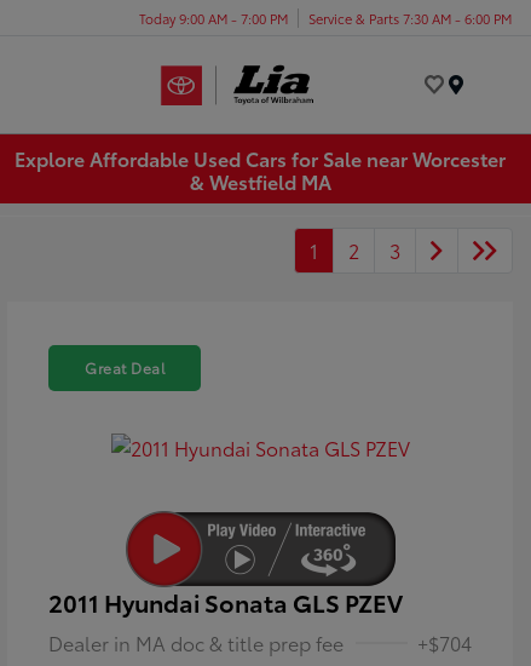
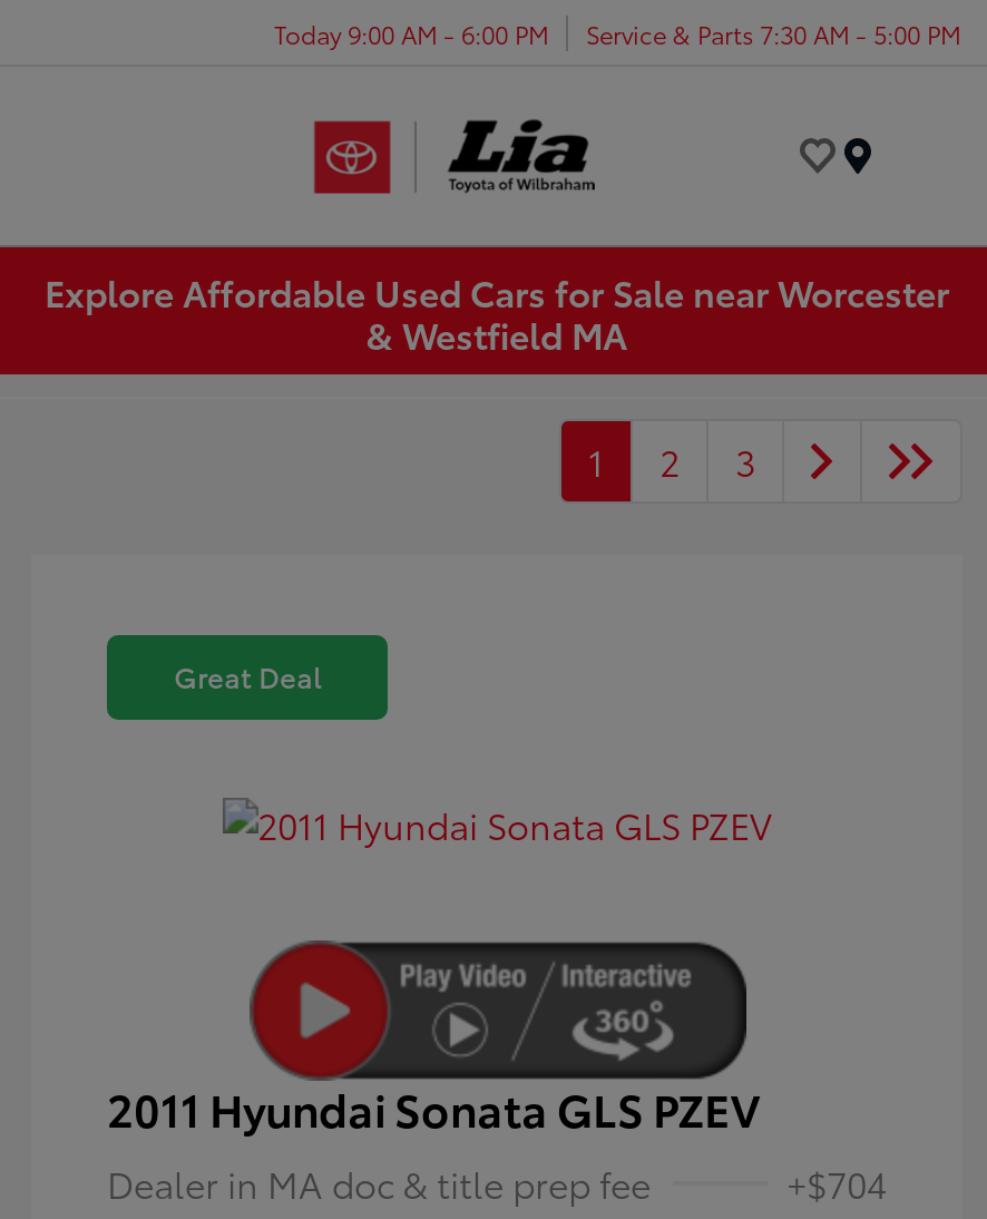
[139,8,288,27] Today 9:00 AM - 7:00 PM -> [274,14,548,50] Today 9:00 AM - 6:00 PM
[308,8,512,27] Service & Parts 7:30 AM - 6:00 PM -> [586,14,960,50] Service & Parts 7:30 AM - 5:00 PM

